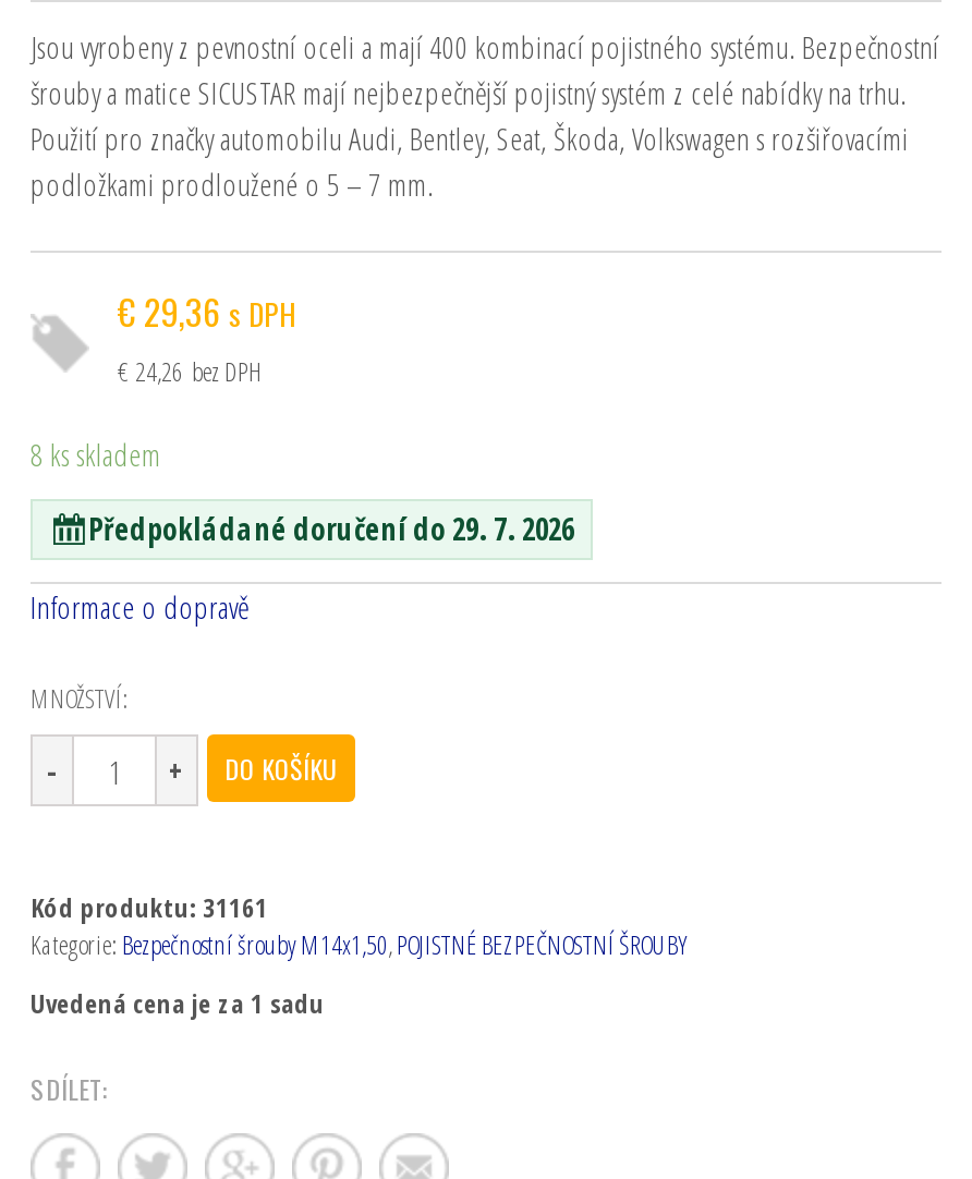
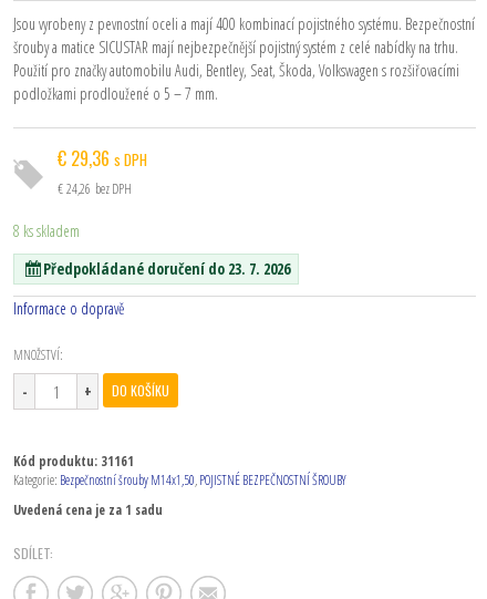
[88,508,574,550] Předpokládané doručení do 29. 7. 2026 -> [43,258,289,279] Předpokládané doručení do 23. 7. 2026

